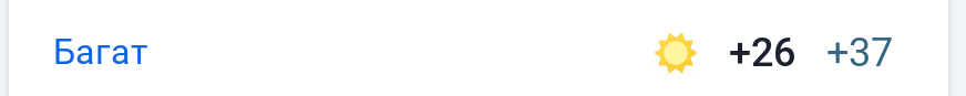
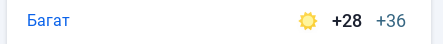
[729,29,795,75] +26 -> [332,10,362,31] +28
[826,29,893,75] +37 -> [376,10,406,31] +36

